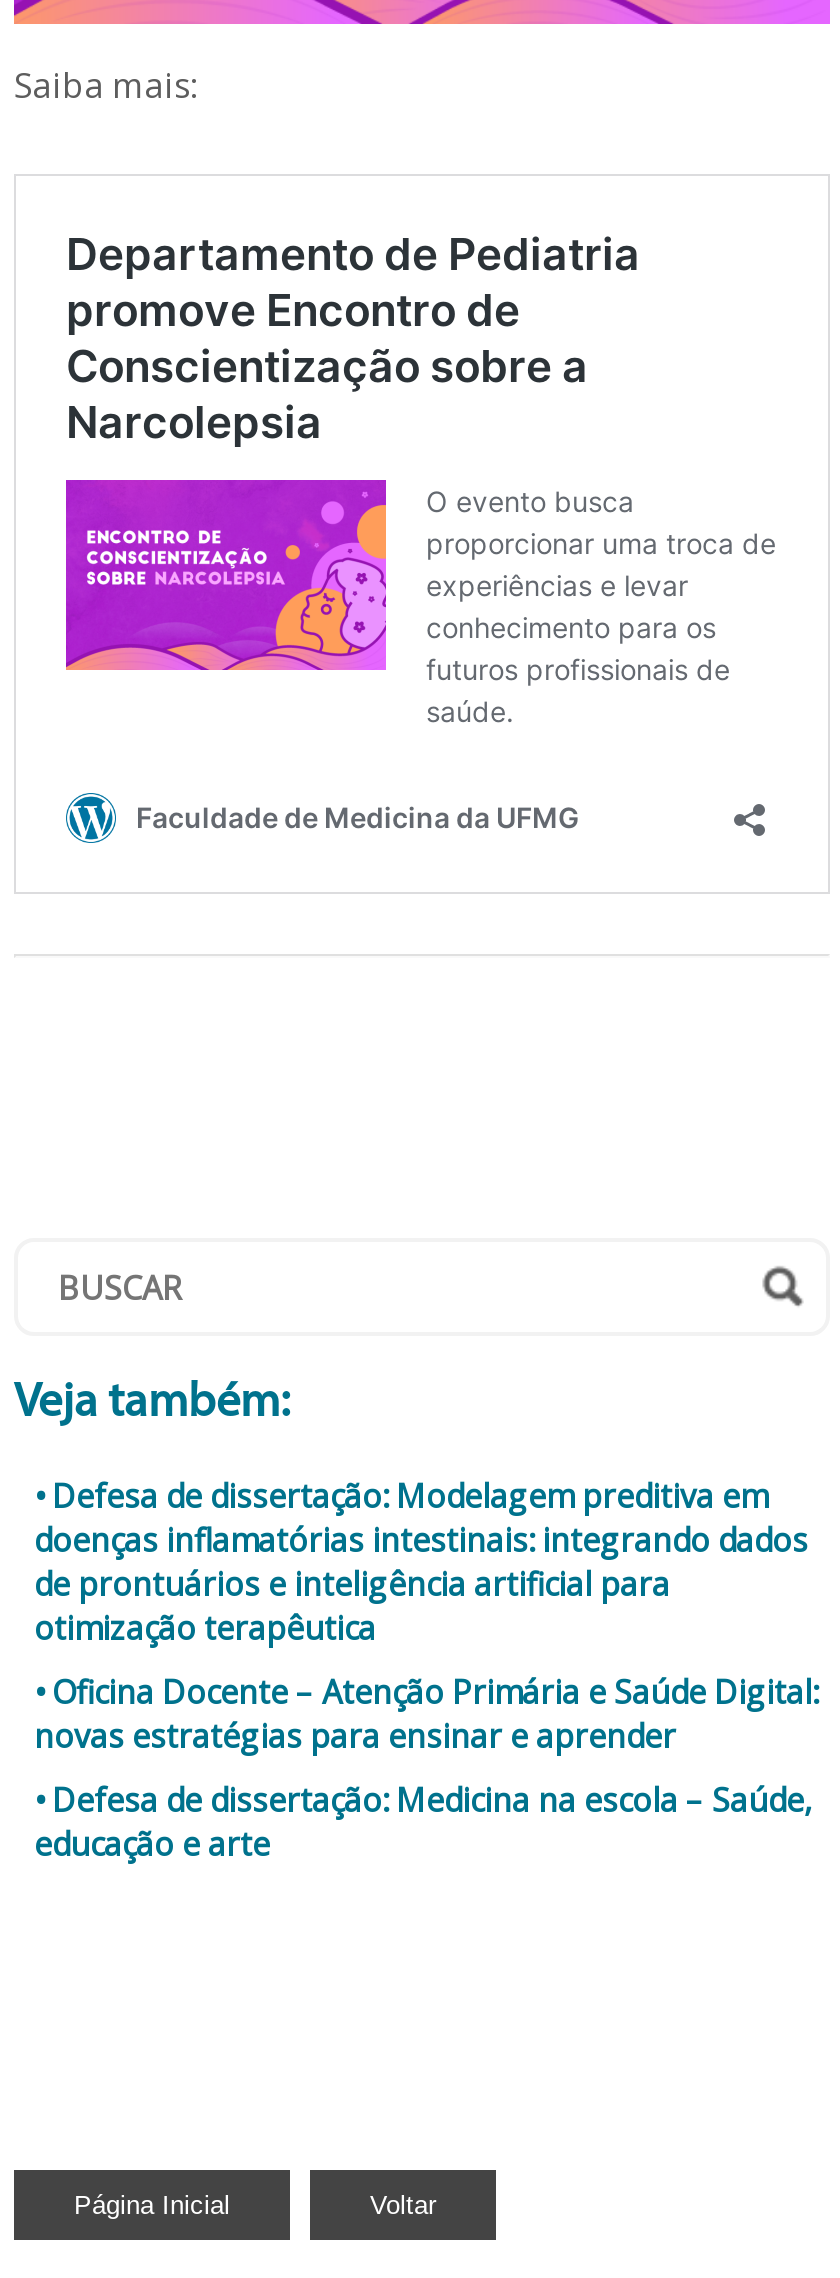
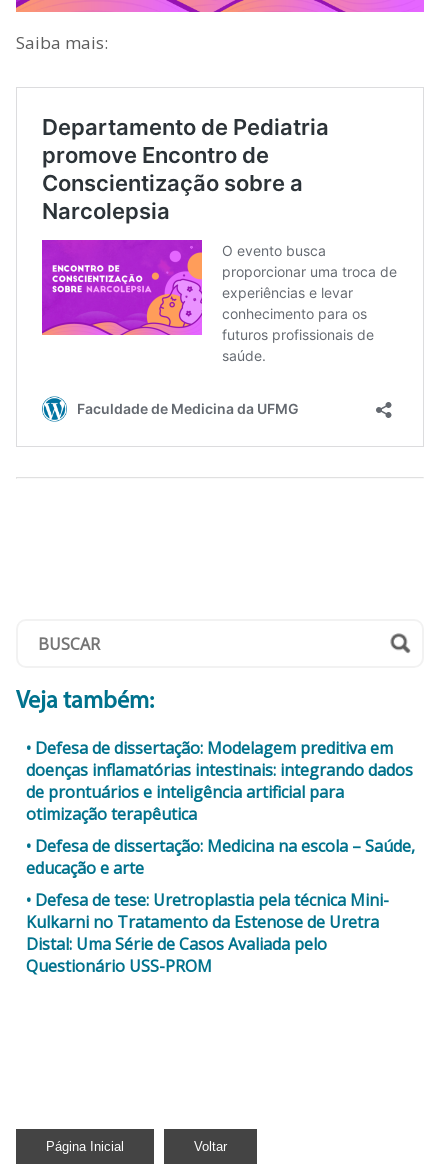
[34,1670,818,1758] Oficina Docente – Atenção Primária e Saúde Digital: | novas estratégias para ensinar e aprender -> none
moved [34,1778,812,1866] -> [26,835,415,879]: Defesa de dissertação: Medicina na escola – Saúde, | educação e arte
none -> [26,889,389,977] Defesa de tese: Uretroplastia pela técnica Mini- | Kulkarni no Tratamento da Estenose de Uretra | Distal: Uma Série de Casos Avaliada pelo | Questionário USS-PROM

